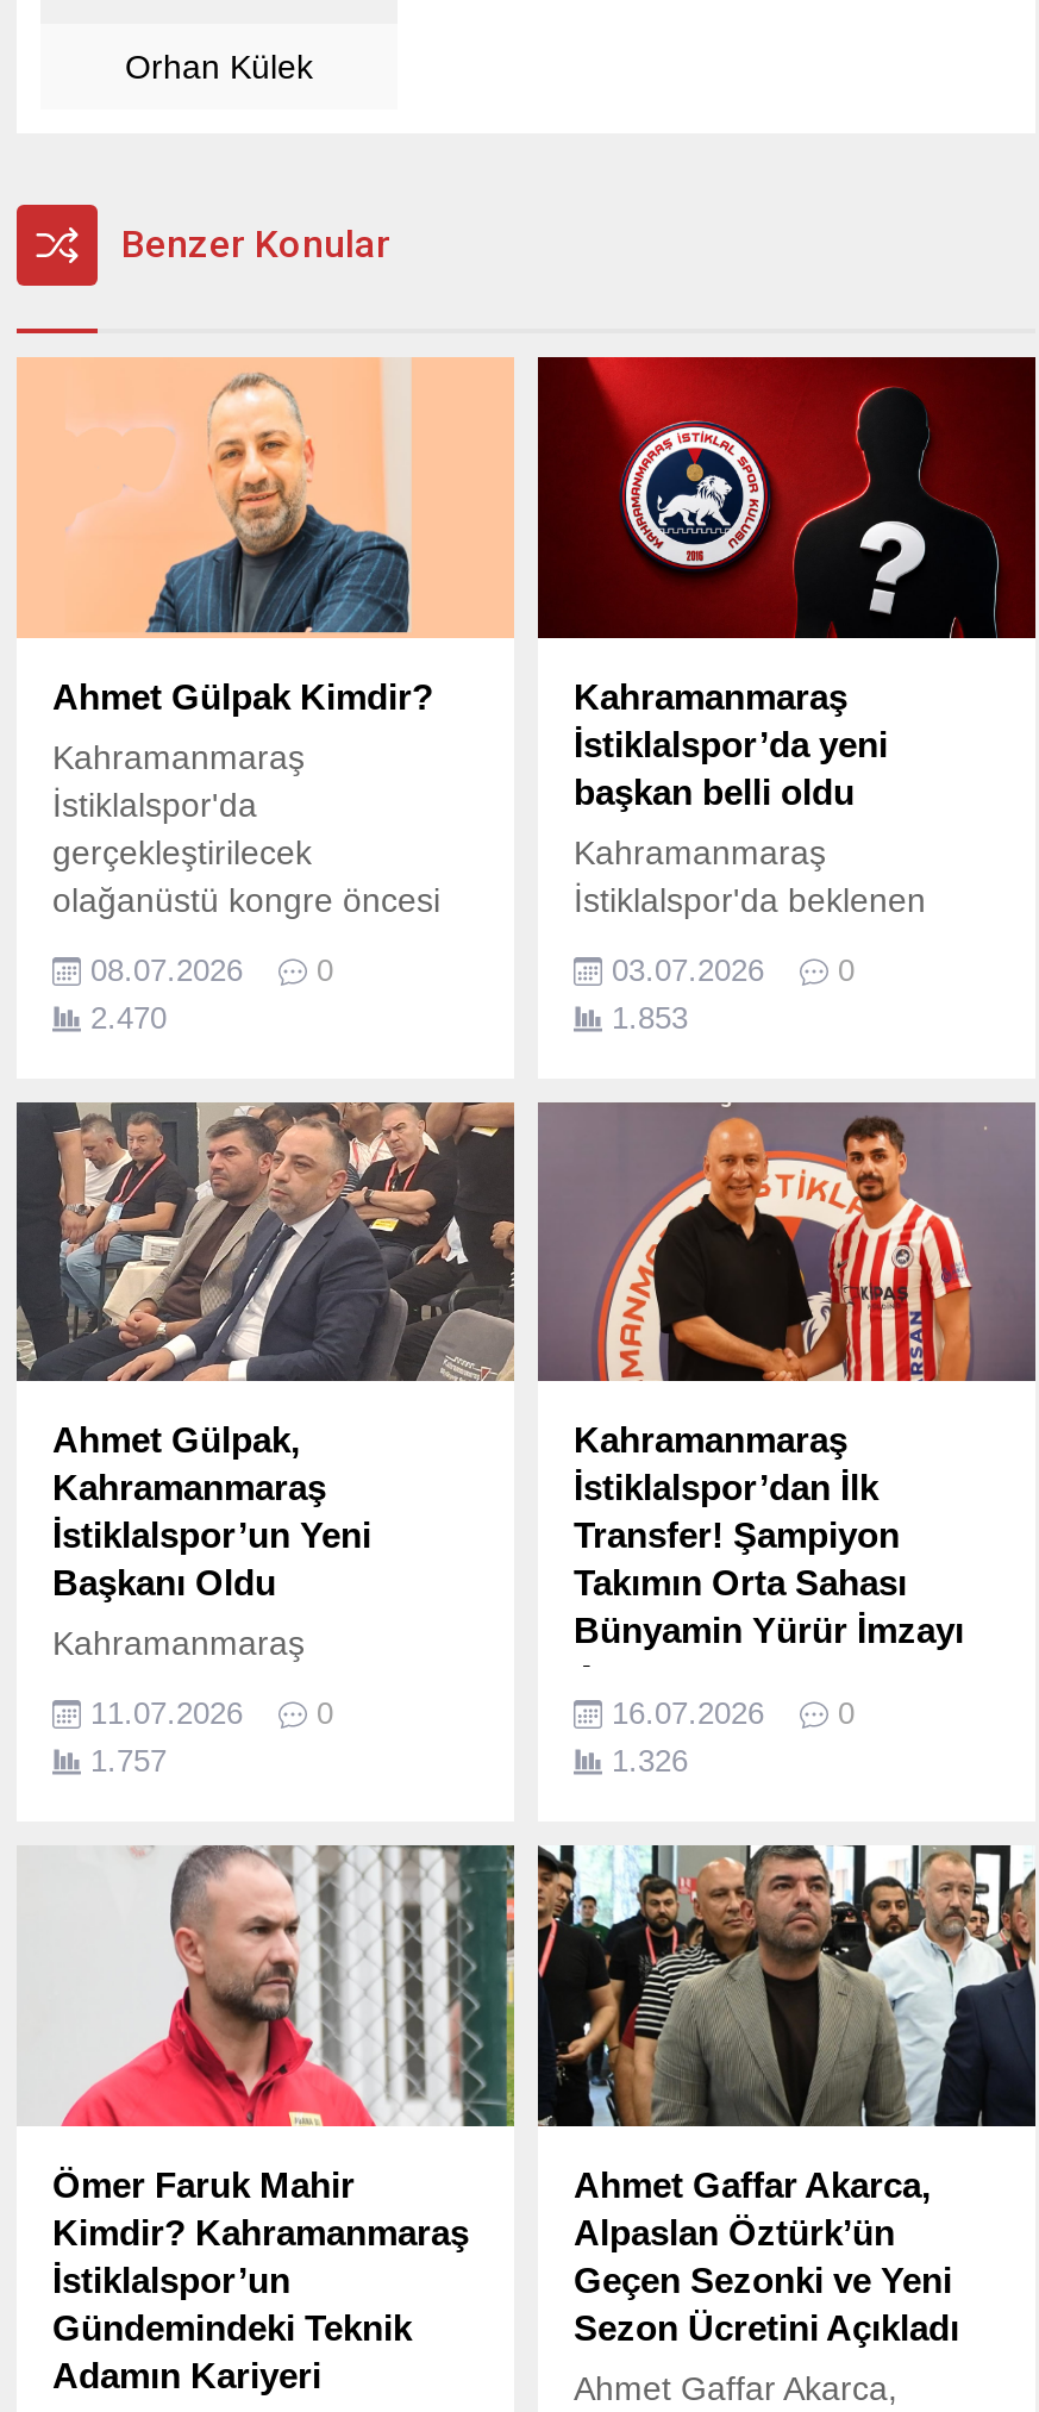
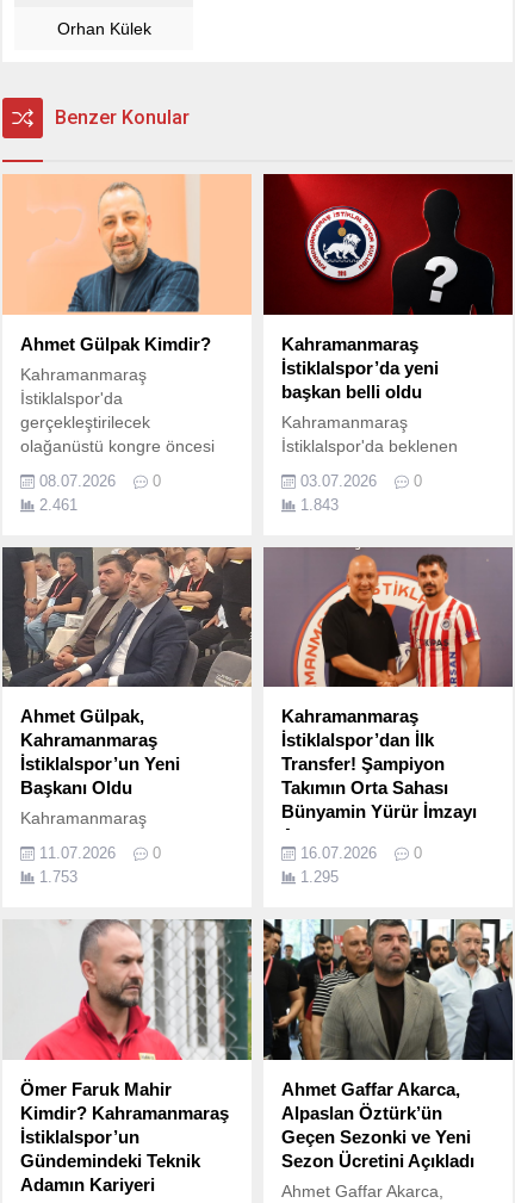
[90,999,167,1035] 2.470 -> [39,495,77,513] 2.461
[612,999,688,1035] 1.853 -> [300,495,339,513] 1.843
[90,1743,167,1779] 1.757 -> [39,868,77,886] 1.753
[612,1743,688,1779] 1.326 -> [300,868,339,886] 1.295

